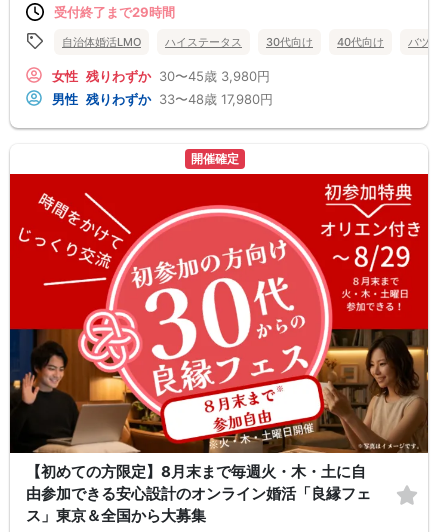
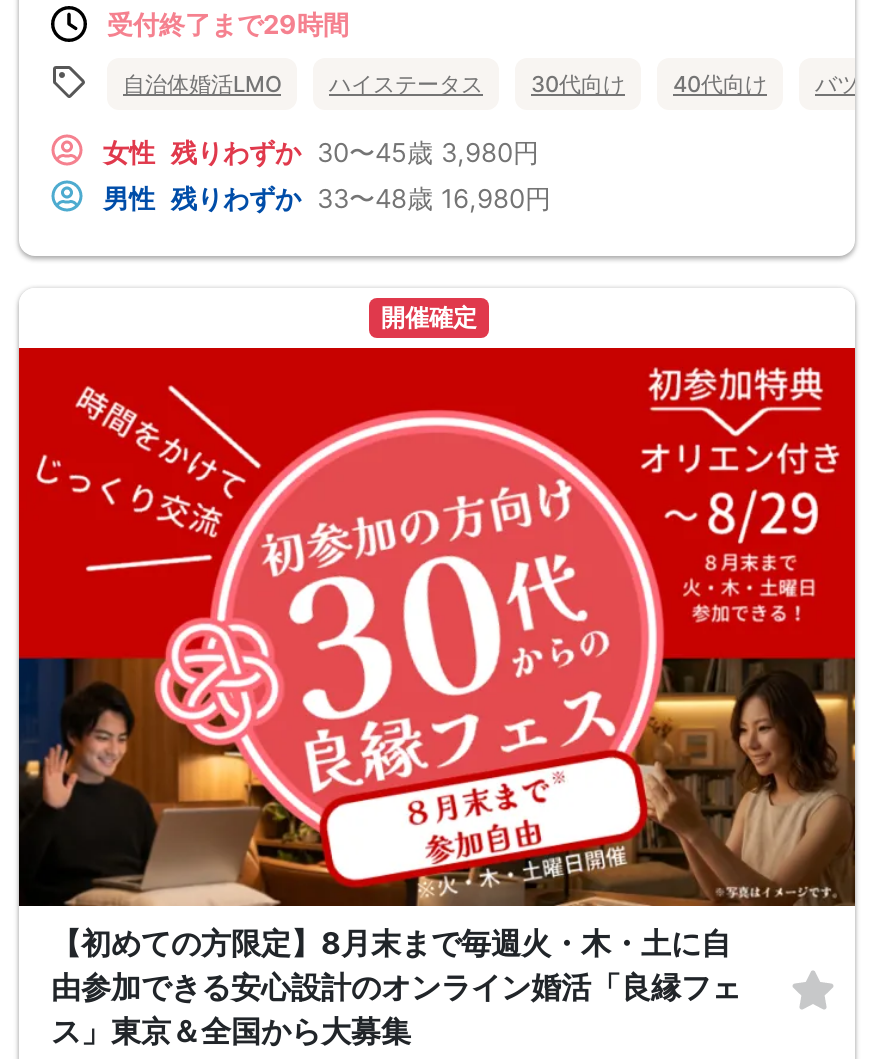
[52,91,273,107] 男性 残りわずか 33〜48歳 17,980円 -> [103,182,551,214] 男性 残りわずか 33〜48歳 16,980円

